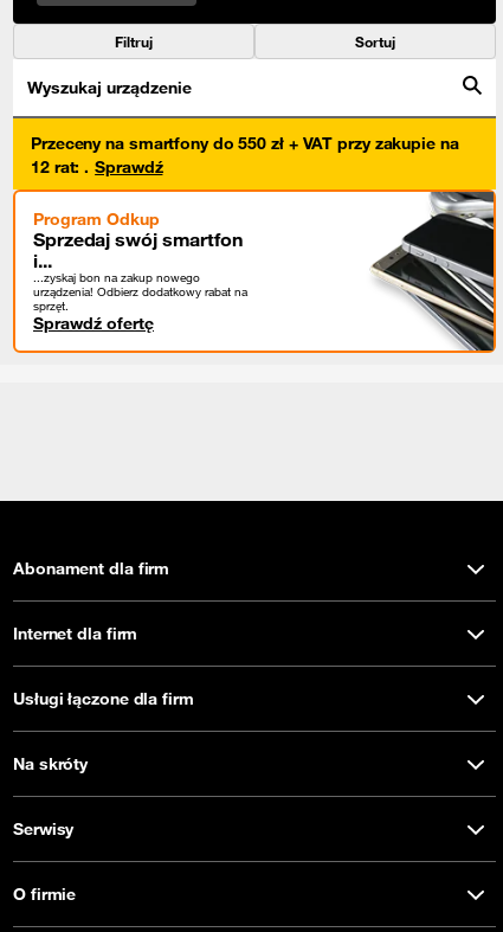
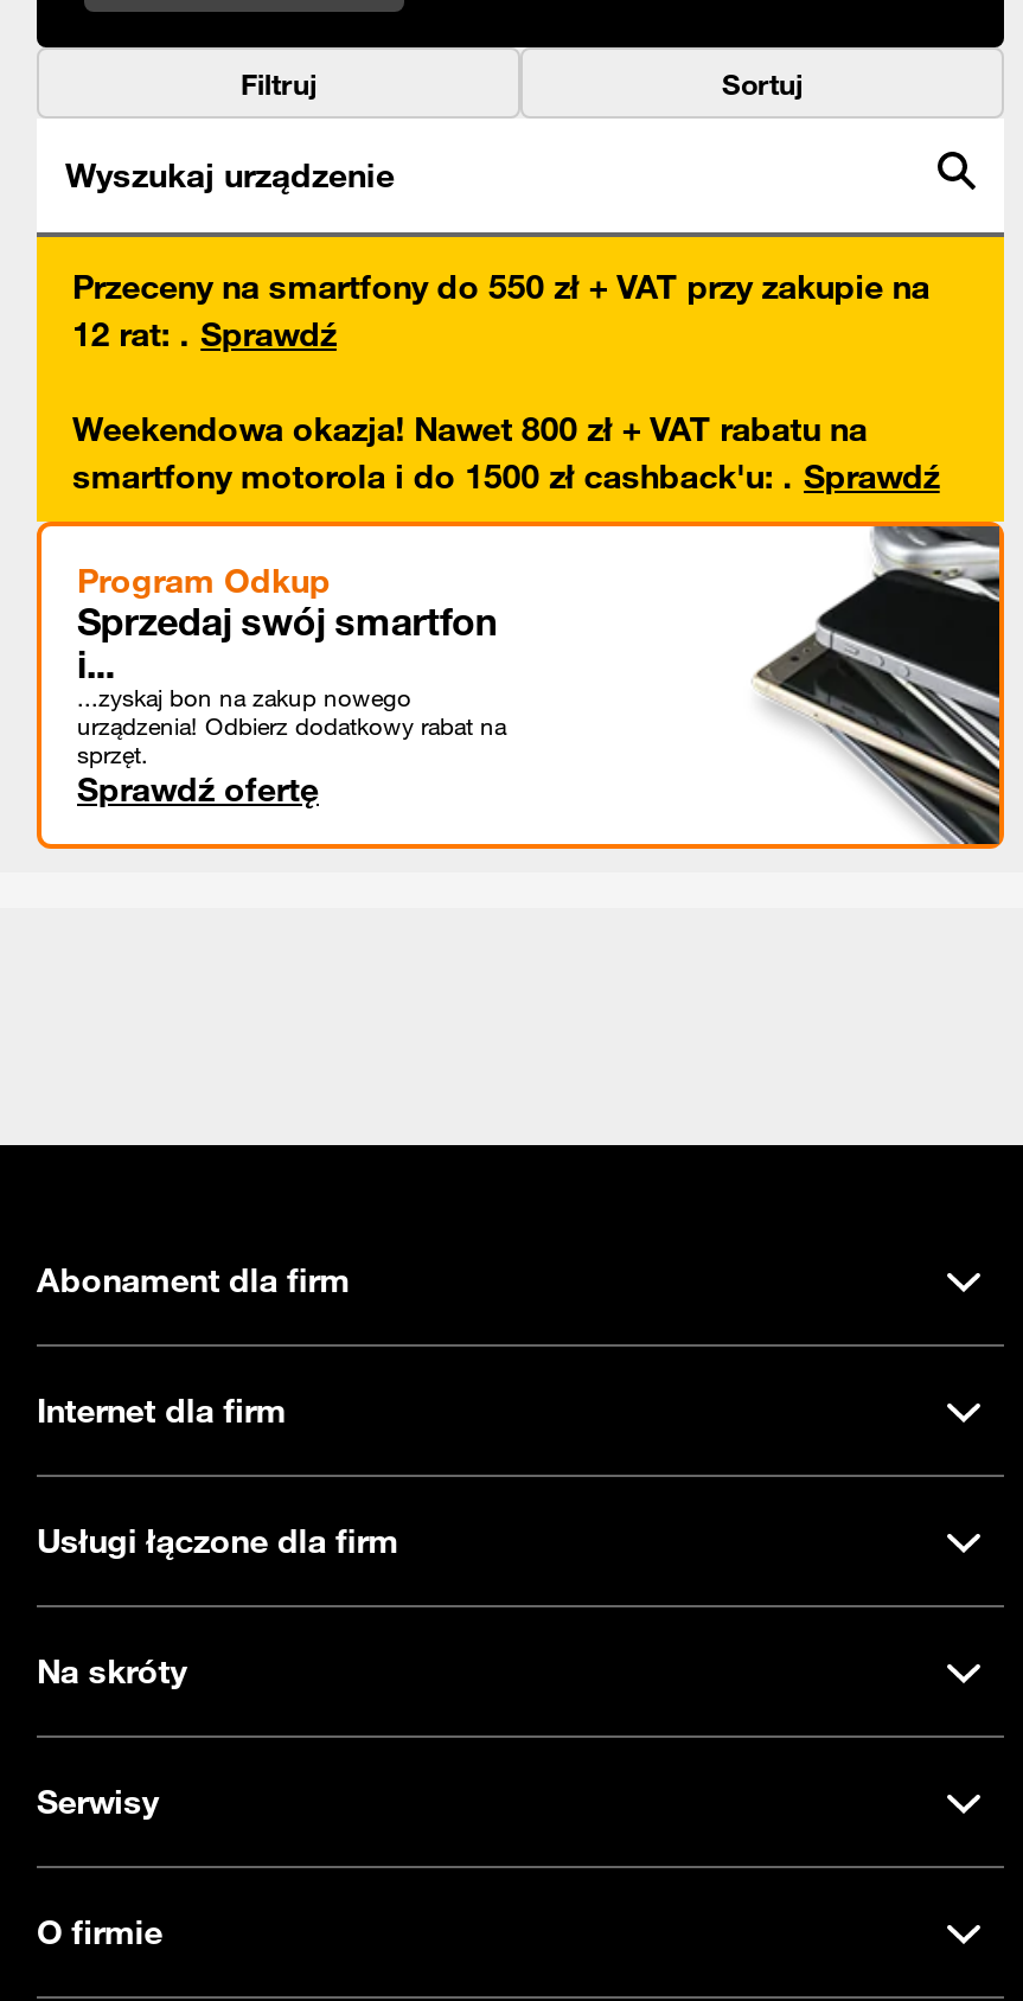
none -> [72,408,940,498] Weekendowa okazja! Nawet 800 zł + VAT rabatu na | smartfony motorola i do 1500 zł cashback'u:. Sprawdź

